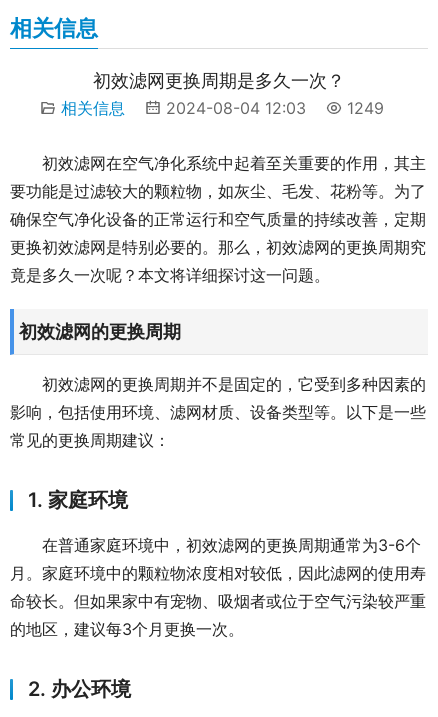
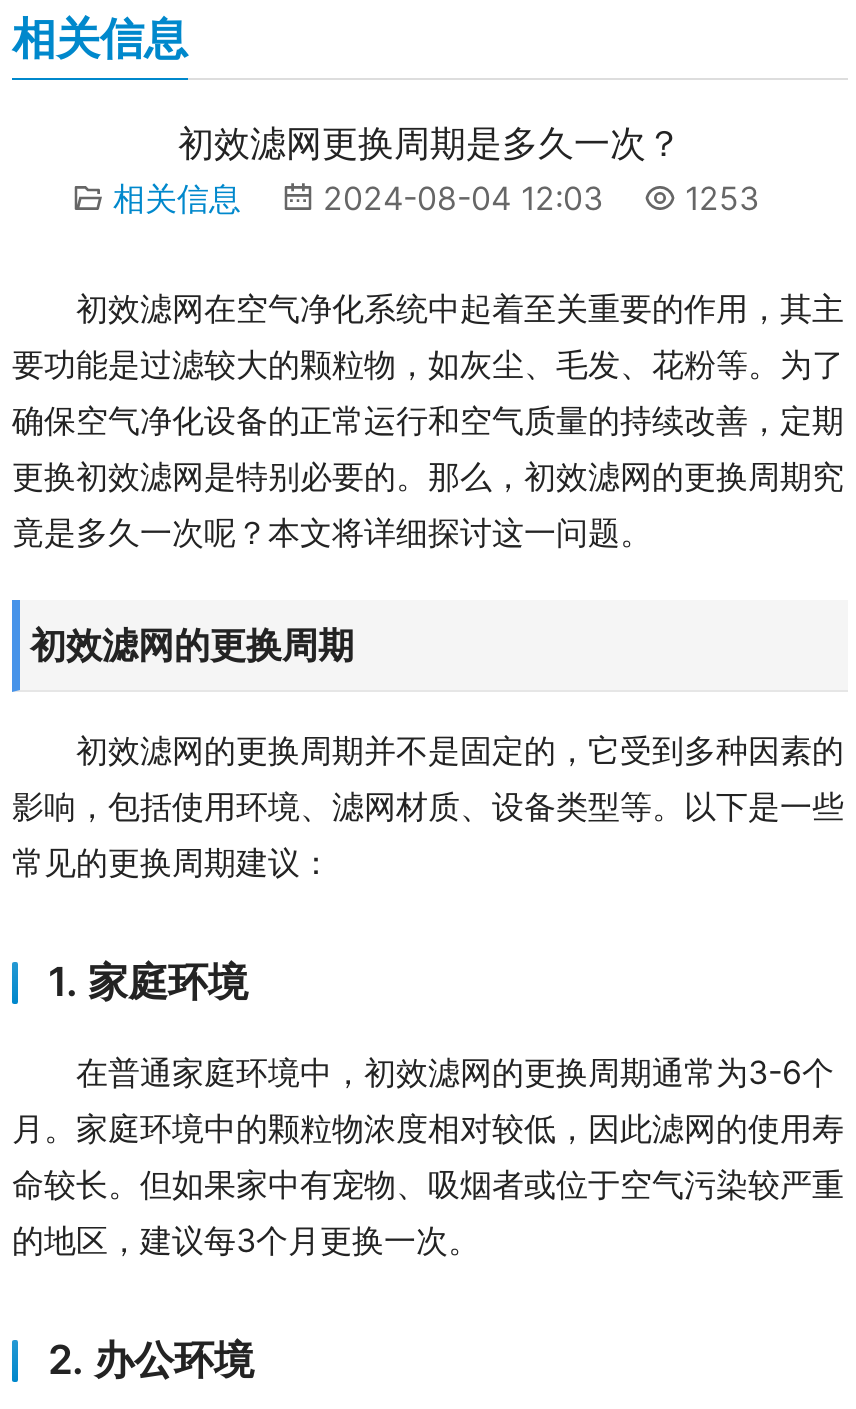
[60,98,383,118] 相关信息 2024-08-04 12:03 1249 -> [113,178,759,218] 相关信息 2024-08-04 12:03 1253

